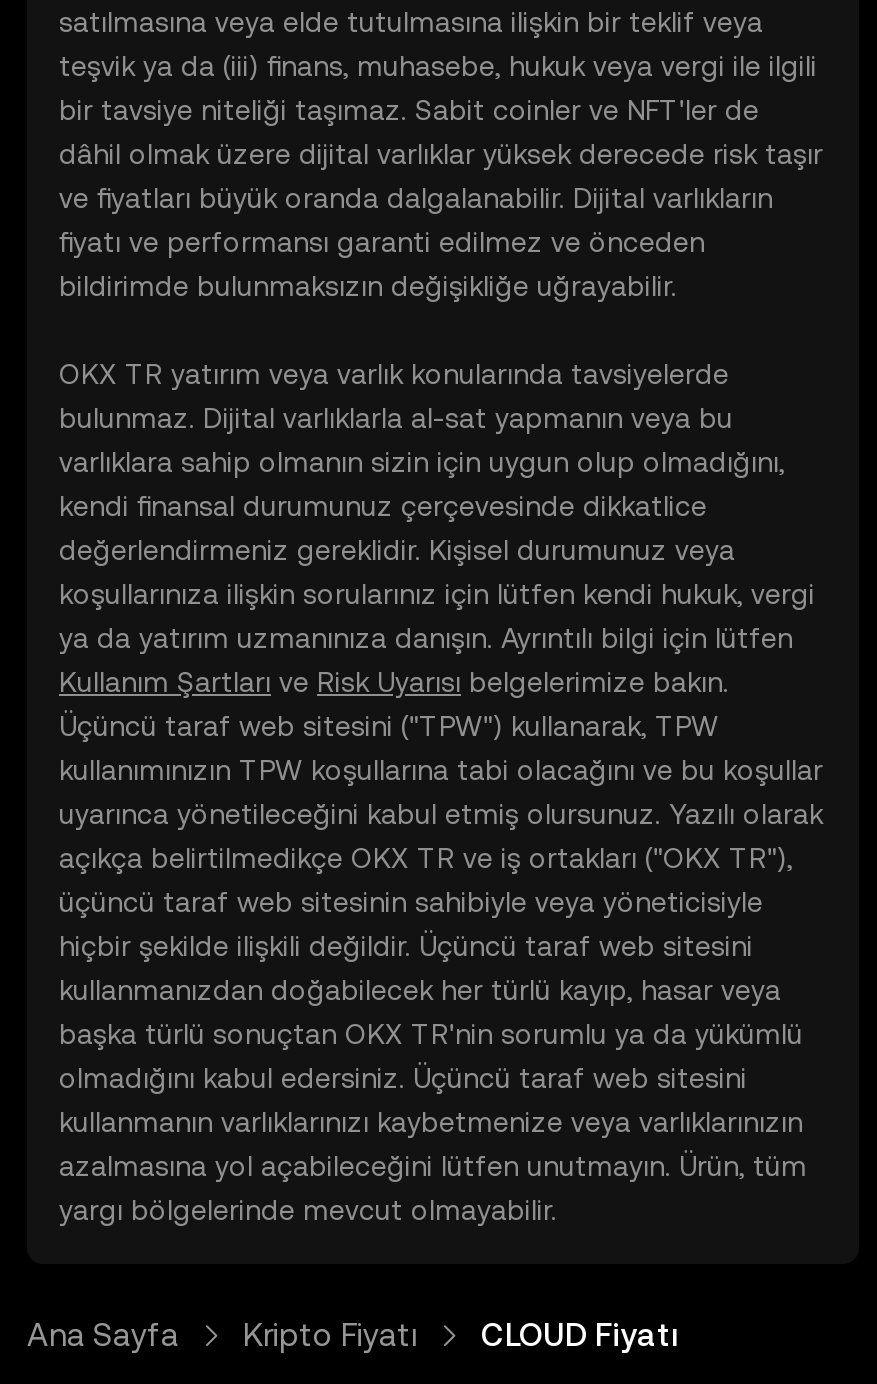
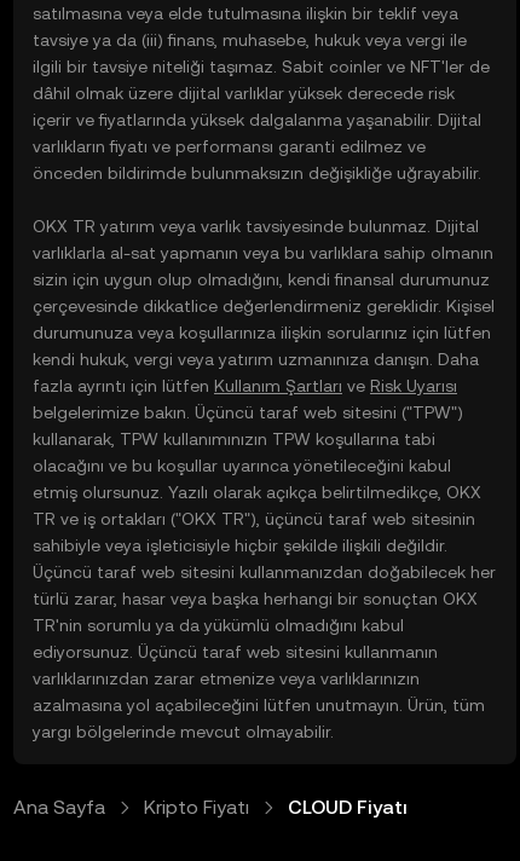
[59,50,823,302] teşvik ya da (iii) finans, muhasebe, hukuk veya vergi ile ilgili | bir tavsiye niteliği taşımaz. Sabit coinler ve NFT'ler de | dâhil olmak üzere dijital varlıklar yüksek derecede risk taşır | ve fiyatları büyük oranda dalgalanabilir. Dijital varlıkların | fiyatı ve performansı garanti edilmez ve önceden | bildirimde bulunmaksızın değişikliğe uğrayabilir. -> [33,30,490,183] tavsiye ya da (iii) finans, muhasebe, hukuk veya vergi ile | ilgili bir tavsiye niteliği taşımaz. Sabit coinler ve NFT'ler de | dâhil olmak üzere dijital varlıklar yüksek derecede risk | içerir ve fiyatlarında yüksek dalgalanma yaşanabilir. Dijital | varlıkların fiyatı ve performansı garanti edilmez ve | önceden bildirimde bulunmaksızın değişikliğe uğrayabilir.
[59,358,823,1138] OKX TR yatırım veya varlık konularında tavsiyelerde | bulunmaz. Dijital varlıklarla al-sat yapmanın veya bu | varlıklara sahip olmanın sizin için uygun olup olmadığını, | kendi finansal durumunuz çerçevesinde dikkatlice | değerlendirmeniz gereklidir. Kişisel durumunuz veya | koşullarınıza ilişkin sorularınız için lütfen kendi hukuk, vergi | ya da yatırım uzmanınıza danışın. Ayrıntılı bilgi için lütfen | Kullanım Şartları ve Risk Uyarısı belgelerimize bakın. | Üçüncü taraf web sitesini ("TPW") kullanarak, TPW | kullanımınızın TPW koşullarına tabi olacağını ve bu koşullar | uyarınca yönetileceğini kabul etmiş olursunuz. Yazılı olarak | açıkça belirtilmedikçe OKX TR ve iş ortakları ("OKX TR"), | üçüncü taraf web sitesinin sahibiyle veya yöneticisiyle | hiçbir şekilde ilişkili değildir. Üçüncü taraf web sitesini | kullanmanızdan doğabilecek her türlü kayıp, hasar veya | başka türlü sonuçtan OKX TR'nin sorumlu ya da yükümlü | olmadığını kabul edersiniz. Üçüncü taraf web sitesini | kullanmanın varlıklarınızı kaybetmenize veya varlıklarınızın -> [33,216,496,688] OKX TR yatırım veya varlık tavsiyesinde bulunmaz. Dijital | varlıklarla al-sat yapmanın veya bu varlıklara sahip olmanın | sizin için uygun olup olmadığını, kendi finansal durumunuz | çerçevesinde dikkatlice değerlendirmeniz gereklidir. Kişisel | durumunuza veya koşullarınıza ilişkin sorularınız için lütfen | kendi hukuk, vergi veya yatırım uzmanınıza danışın. Daha | fazla ayrıntı için lütfen Kullanım Şartları ve Risk Uyarısı | belgelerimize bakın. Üçüncü taraf web sitesini ("TPW") | kullanarak, TPW kullanımınızın TPW koşullarına tabi | olacağını ve bu koşullar uyarınca yönetileceğini kabul | etmiş olursunuz. Yazılı olarak açıkça belirtilmedikçe, OKX | TR ve iş ortakları ("OKX TR"), üçüncü taraf web sitesinin | sahibiyle veya işleticisiyle hiçbir şekilde ilişkili değildir. | Üçüncü taraf web sitesini kullanmanızdan doğabilecek her | türlü zarar, hasar veya başka herhangi bir sonuçtan OKX | TR'nin sorumlu ya da yükümlü olmadığını kabul | ediyorsunuz. Üçüncü taraf web sitesini kullanmanın | varlıklarınızdan zarar etmenize veya varlıklarınızın

